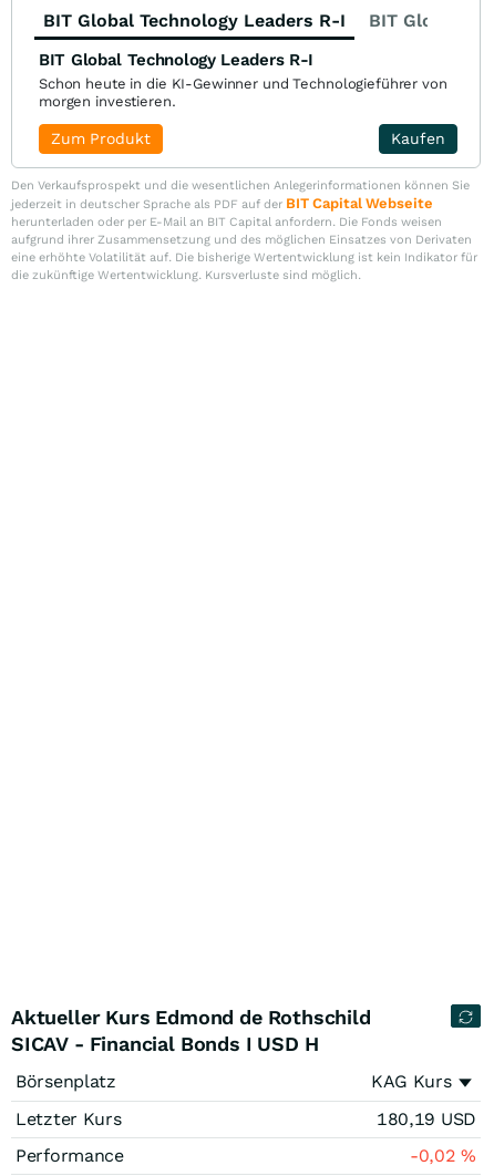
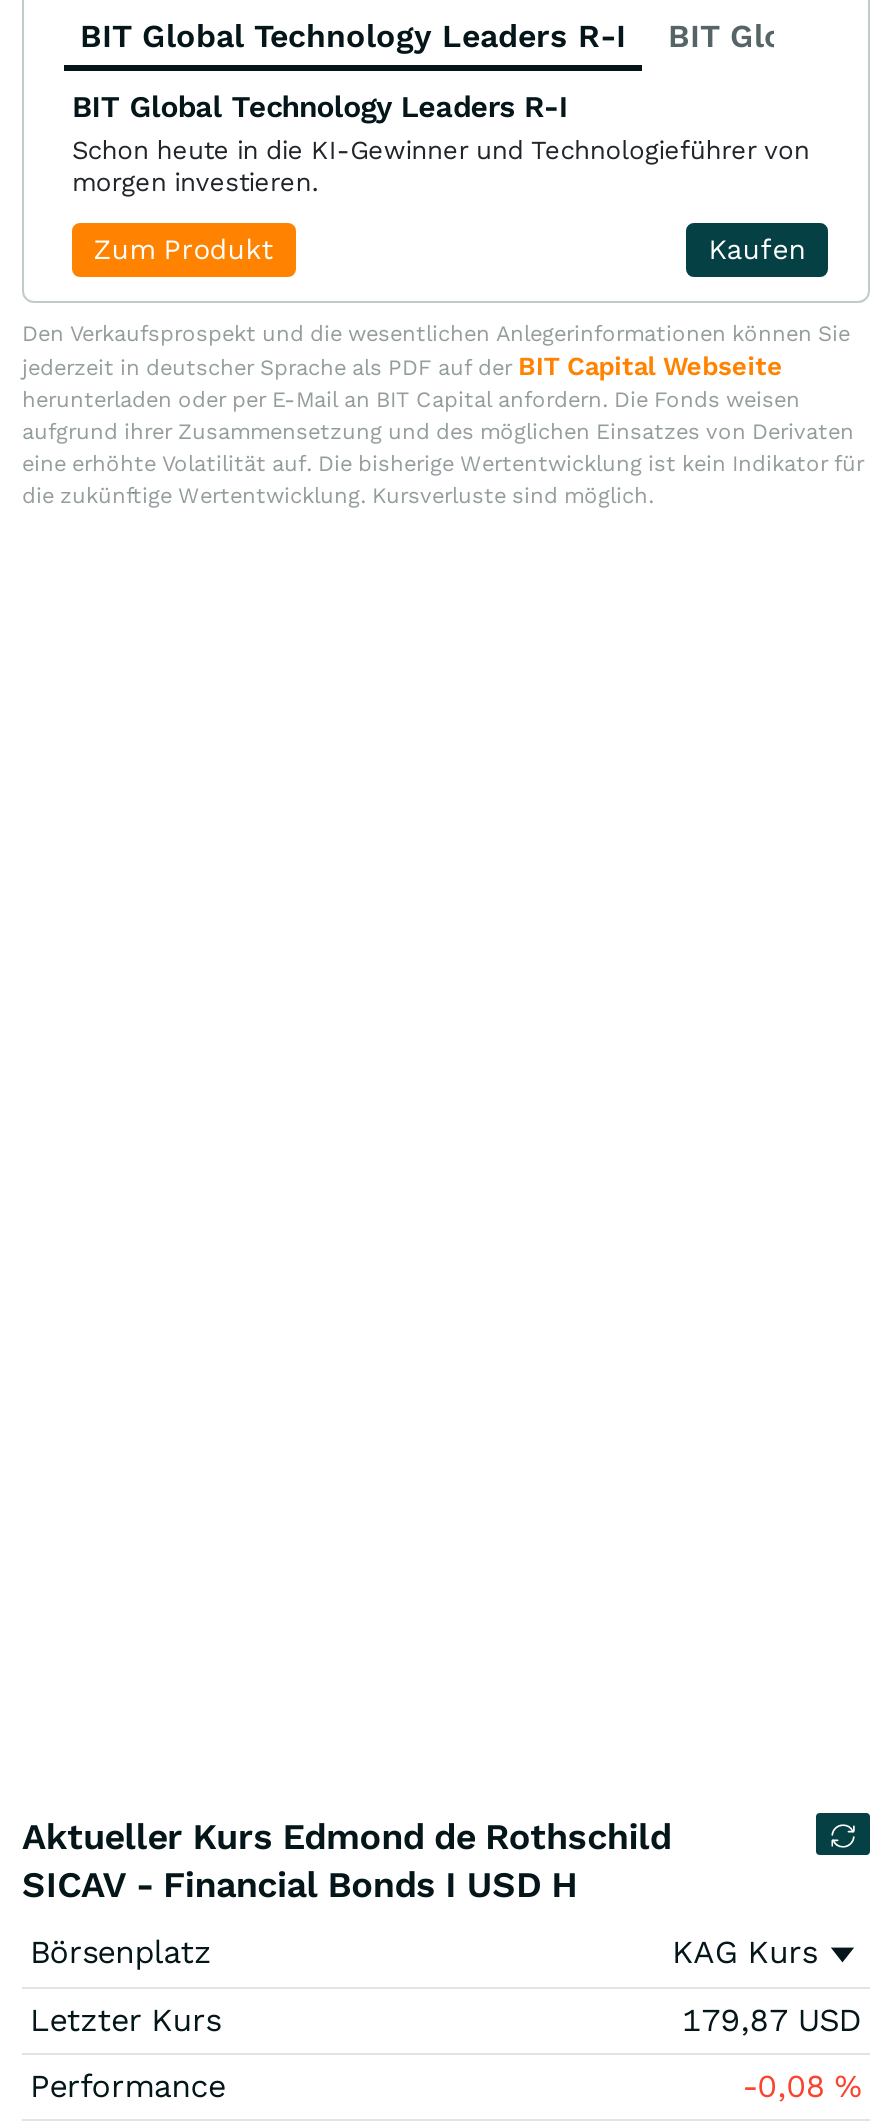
[377,1108,476,1129] 180,19 USD -> [682,2001,862,2039] 179,87 USD
[410,1145,476,1166] -0,02% -> [742,2067,862,2105] -0,08%

